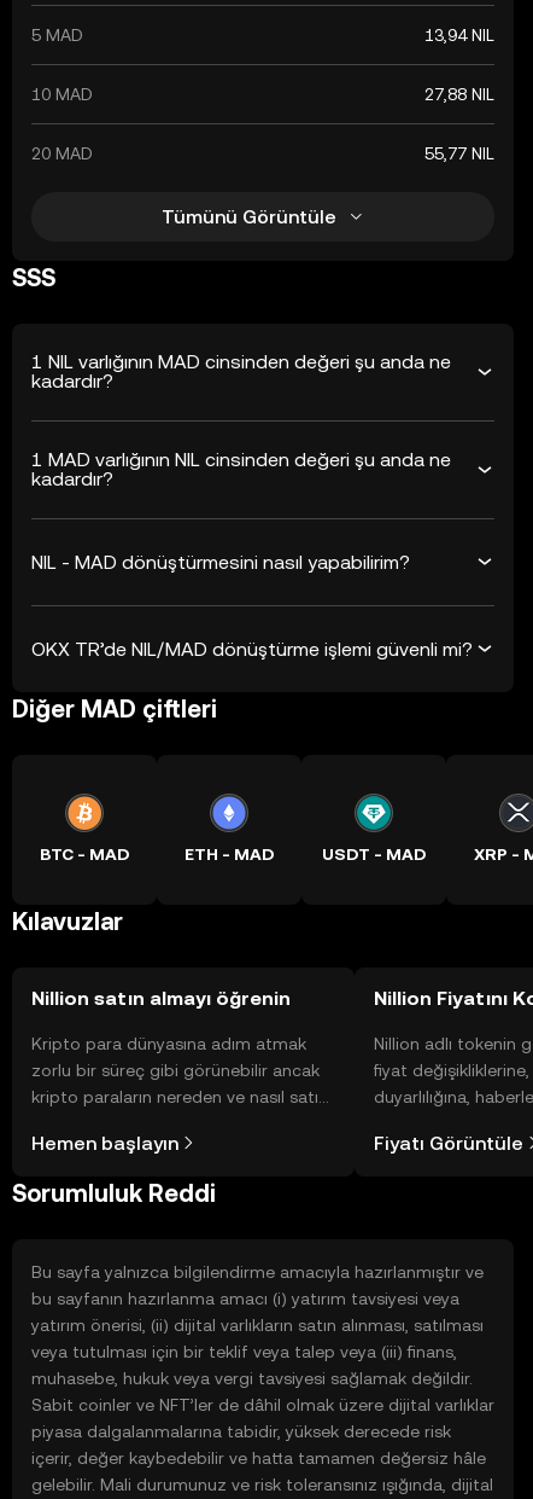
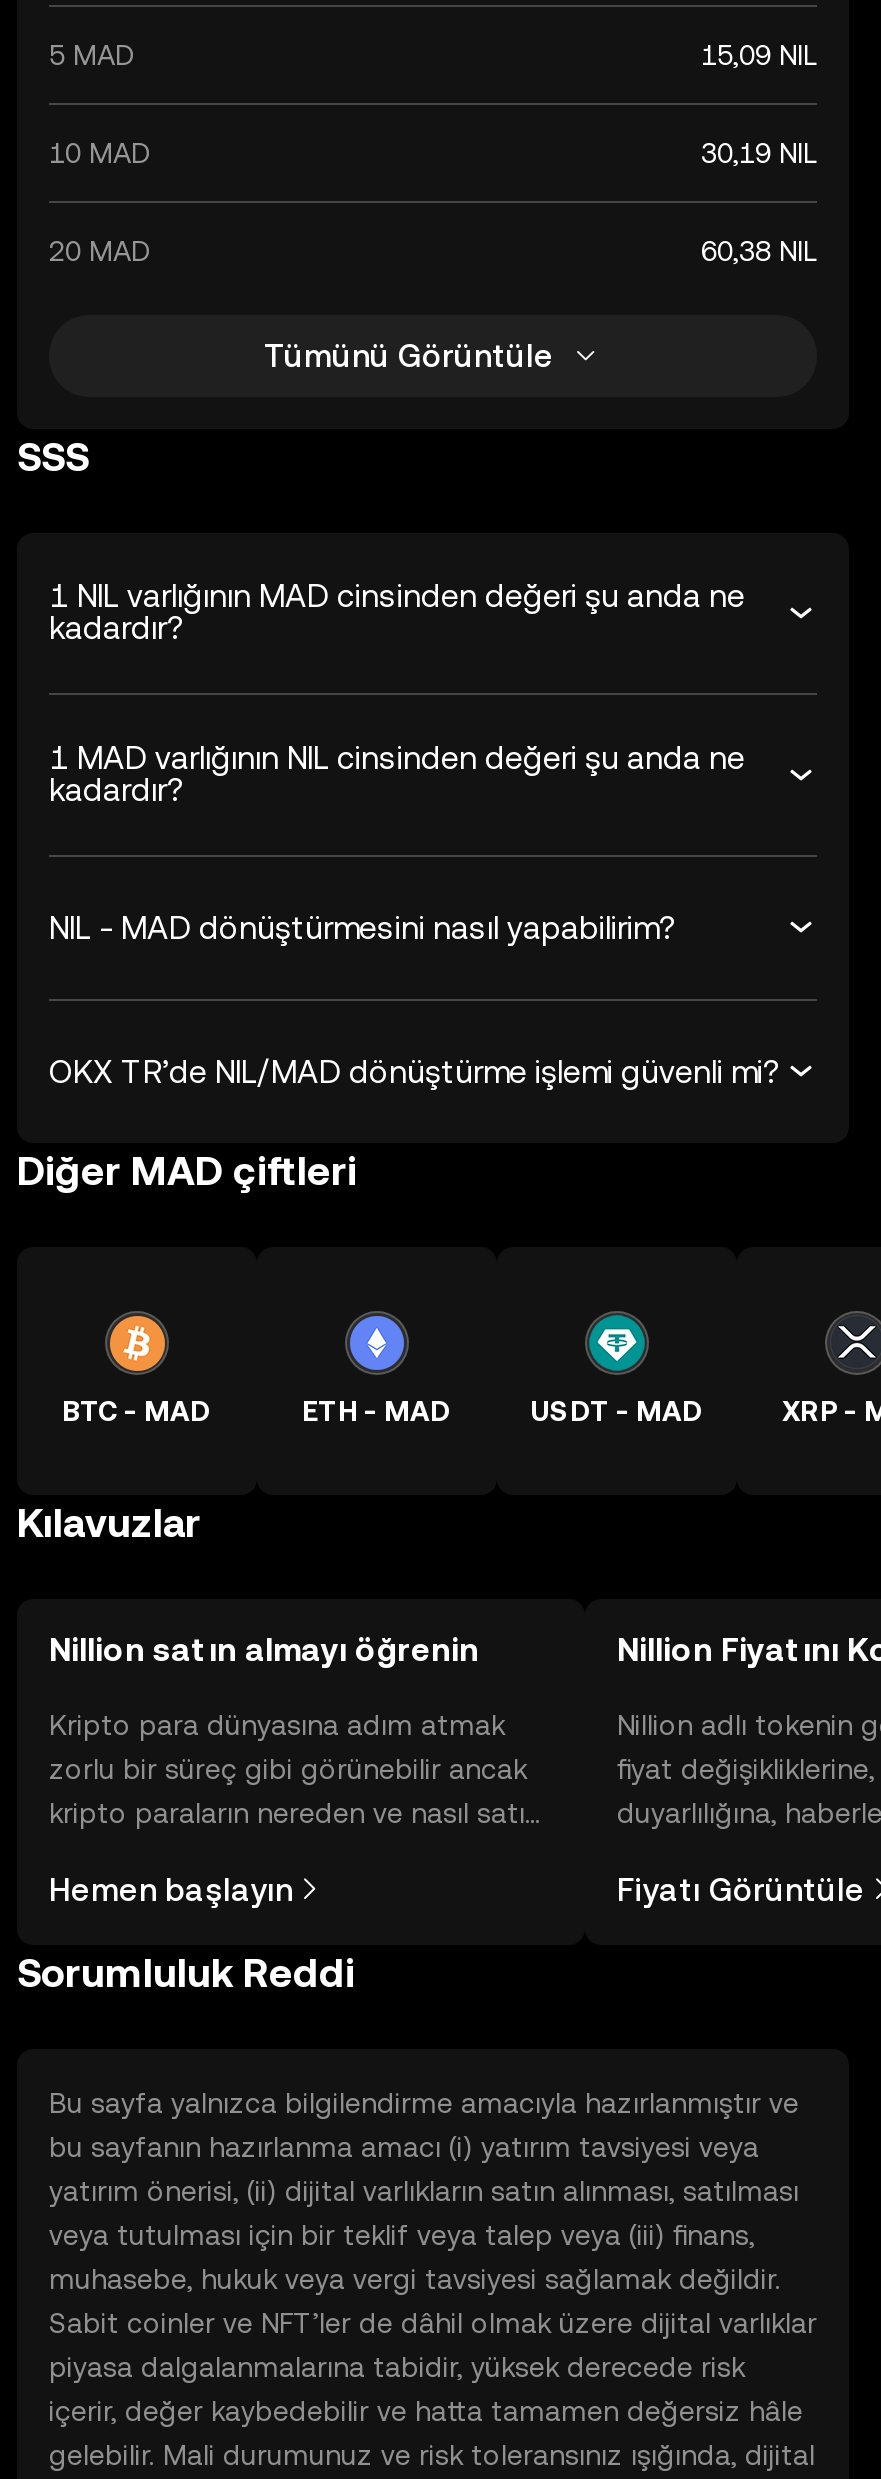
[424,25,494,45] 13,94 NIL -> [701,39,817,71] 15,09 NIL
[424,85,494,104] 27,88 NIL -> [701,137,817,169] 30,19 NIL
[424,144,494,163] 55,77 NIL -> [701,235,817,267] 60,38 NIL

